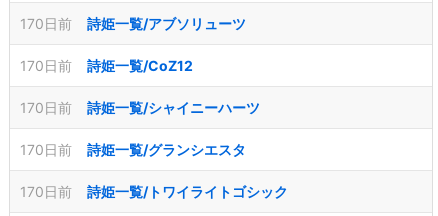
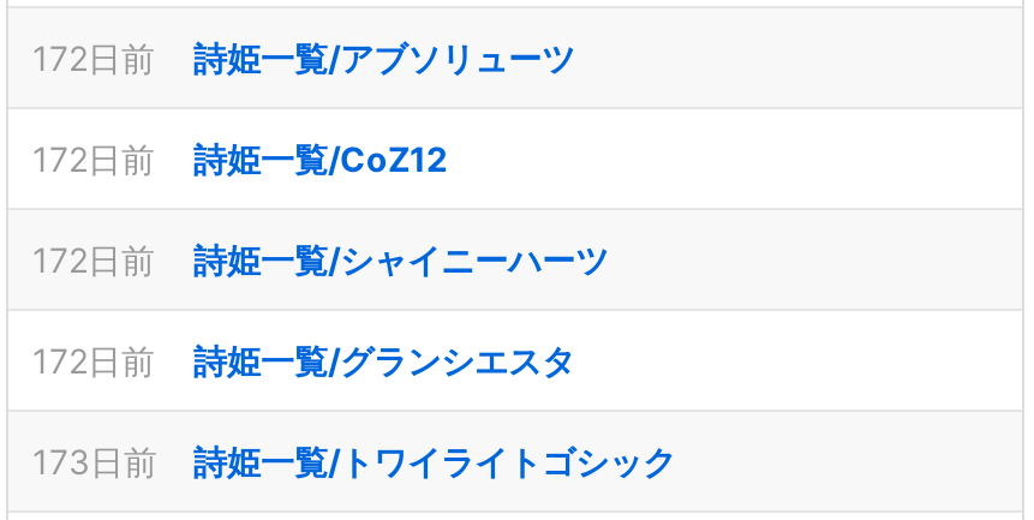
[20,15,246,32] 170日前 詩姫一覧/アブソリューツ -> [32,37,575,78] 172日前 詩姫一覧/アブソリューツ
[20,57,193,74] 170日前 詩姫一覧/CoZ12 -> [32,138,448,179] 172日前 詩姫一覧/CoZ12
[20,99,260,116] 170日前 詩姫一覧/シャイニーハーツ -> [32,239,609,280] 172日前 詩姫一覧/シャイニーハーツ
[20,141,246,158] 170日前 詩姫一覧/グランシエスタ -> [32,340,575,381] 172日前 詩姫一覧/グランシエスタ
[20,183,288,200] 170日前 詩姫一覧/トワイライトゴシック -> [32,441,676,482] 173日前 詩姫一覧/トワイライトゴシック

